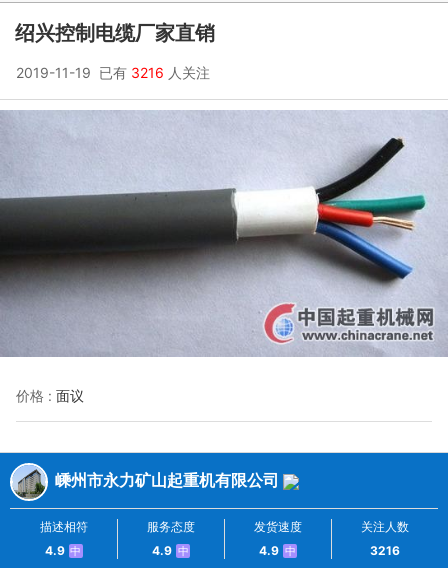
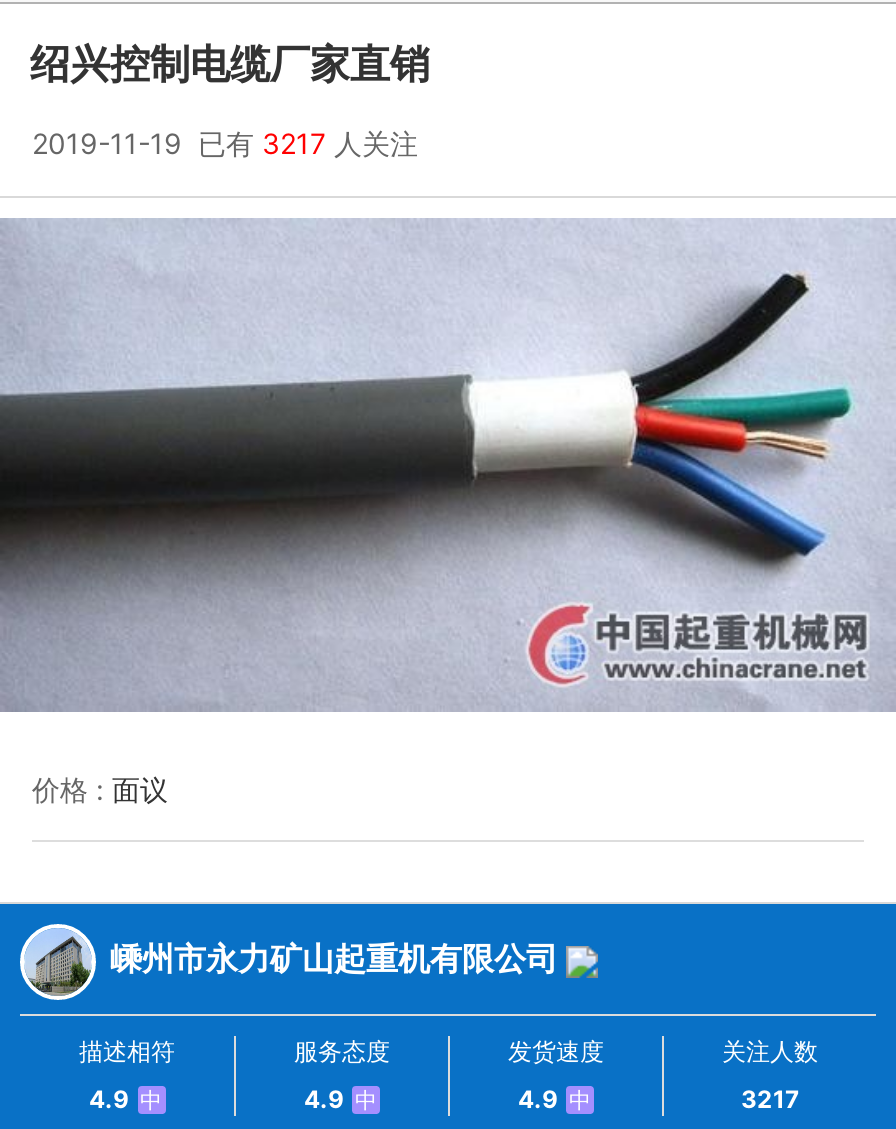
[16,64,210,81] 2019-11-19 已有3216人关注 -> [32,126,418,160] 2019-11-19 已有3217人关注
[370,543,400,558] 3216 -> [741,1084,799,1114] 3217

